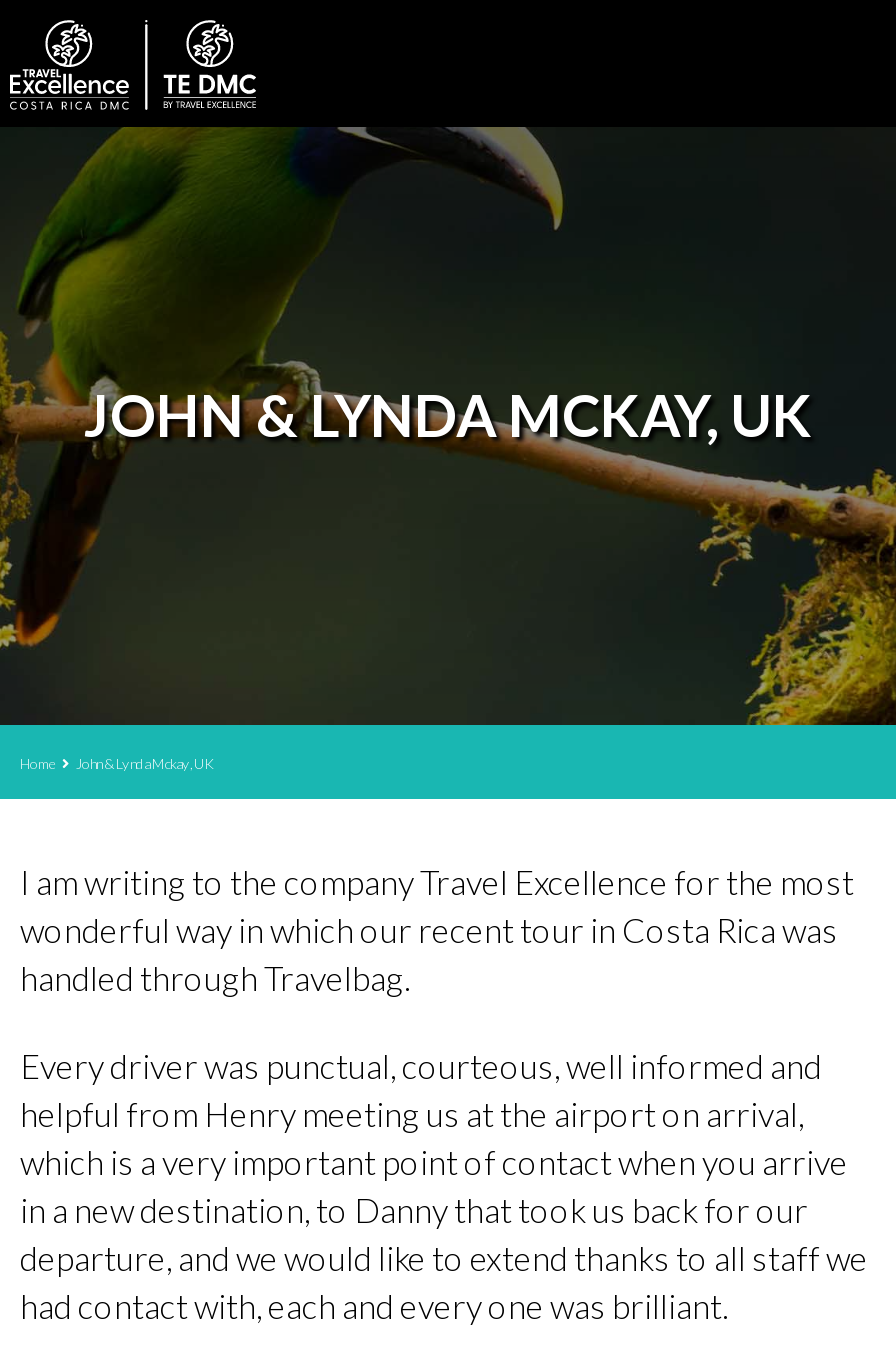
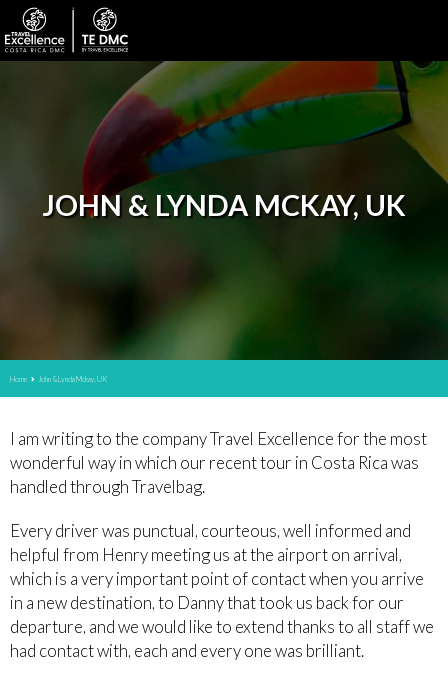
[6,127,890,727] [image] -> [3,61,445,361] [image]

